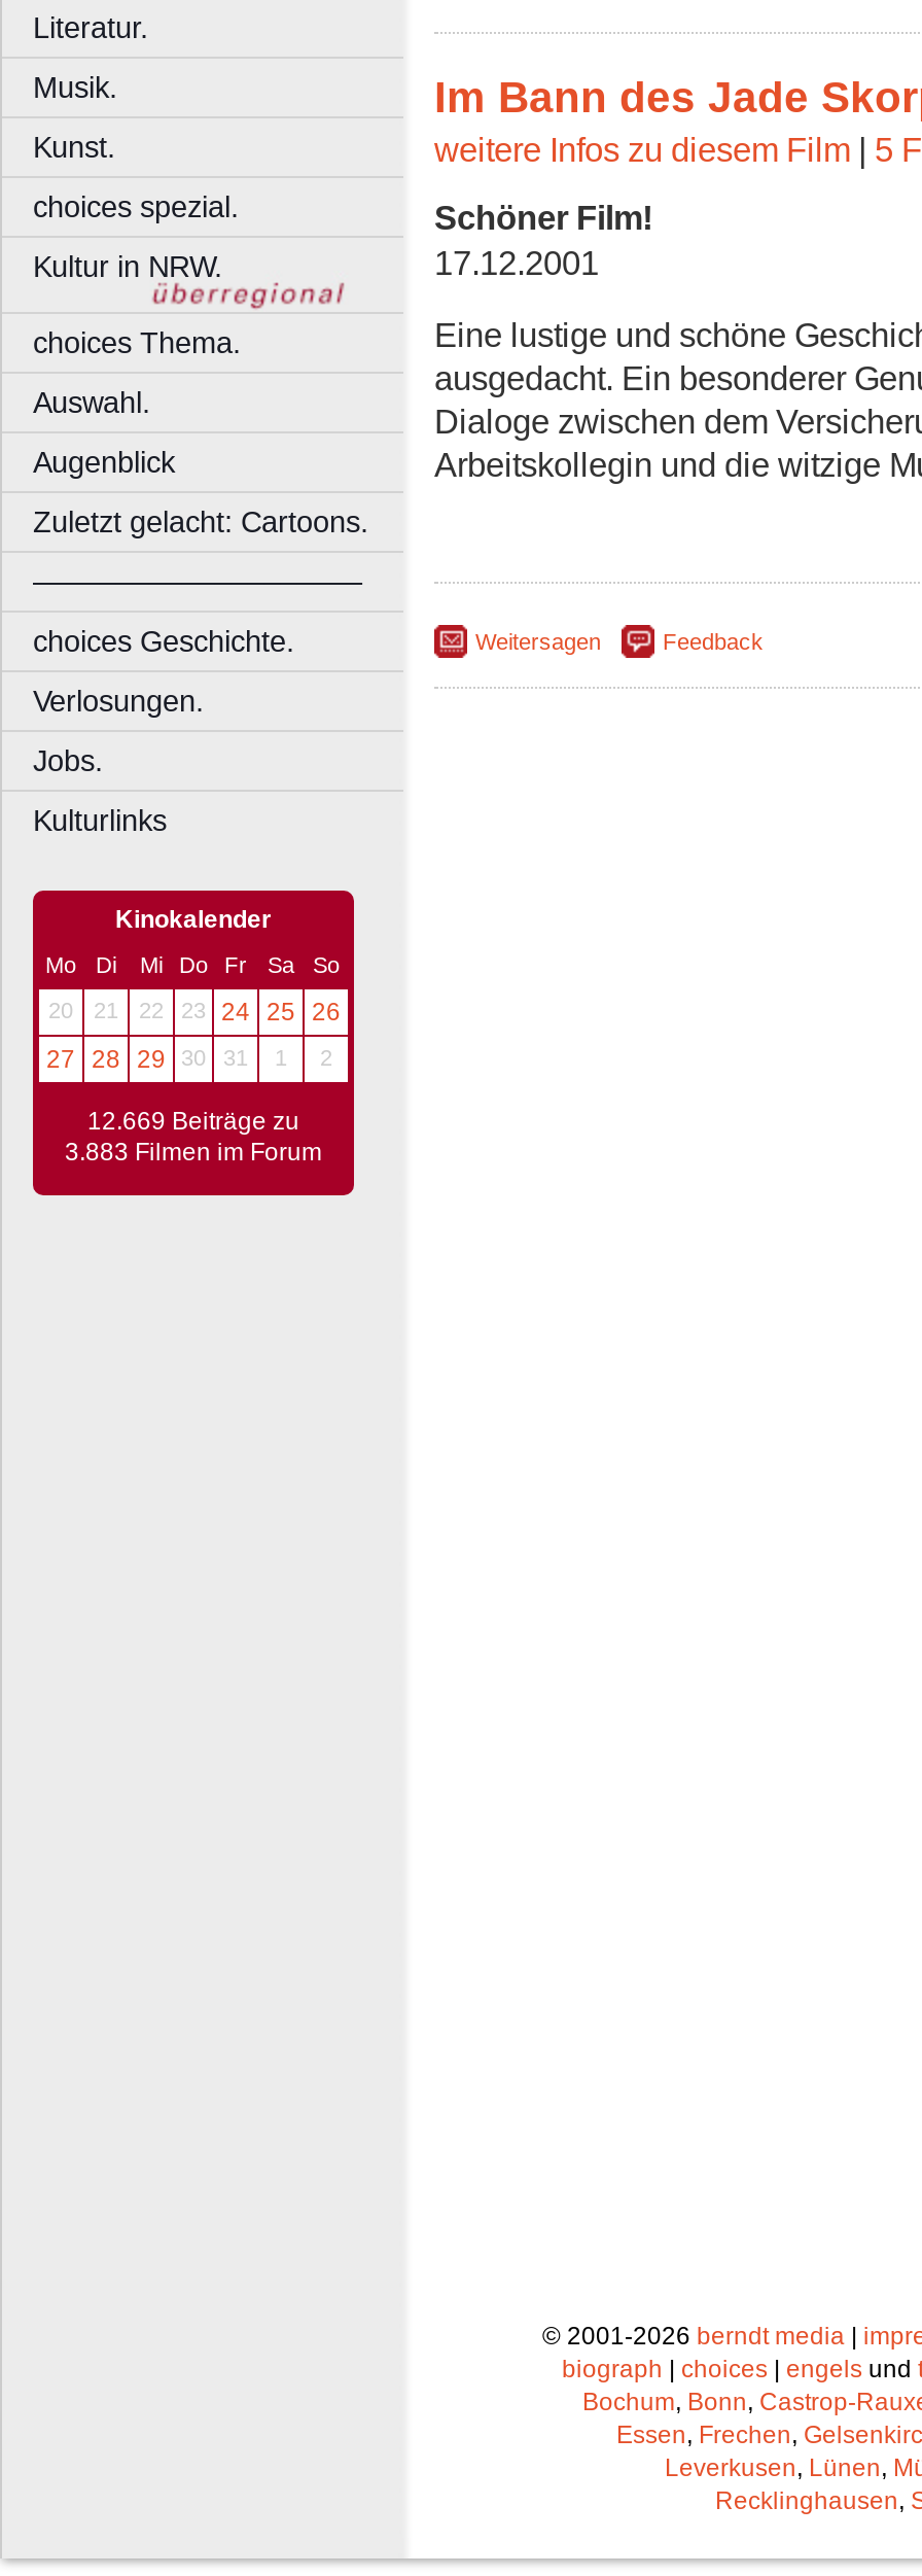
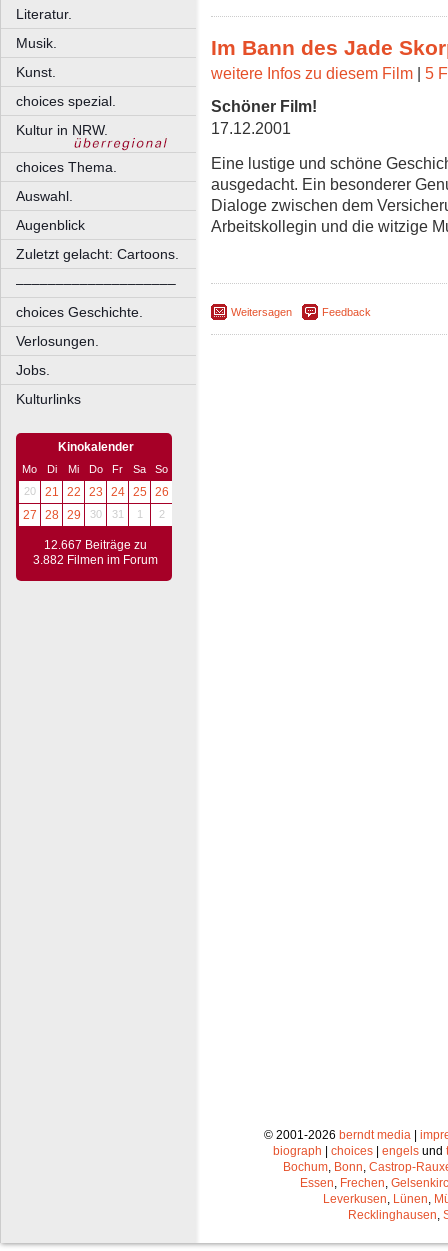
[87,1107,299,1136] 12.669 Beiträge zu -> [44,538,147,552] 12.667 Beiträge zu
[65,1138,322,1167] 3.883 Filmen im Forum -> [33,553,158,567] 3.882 Filmen im Forum

